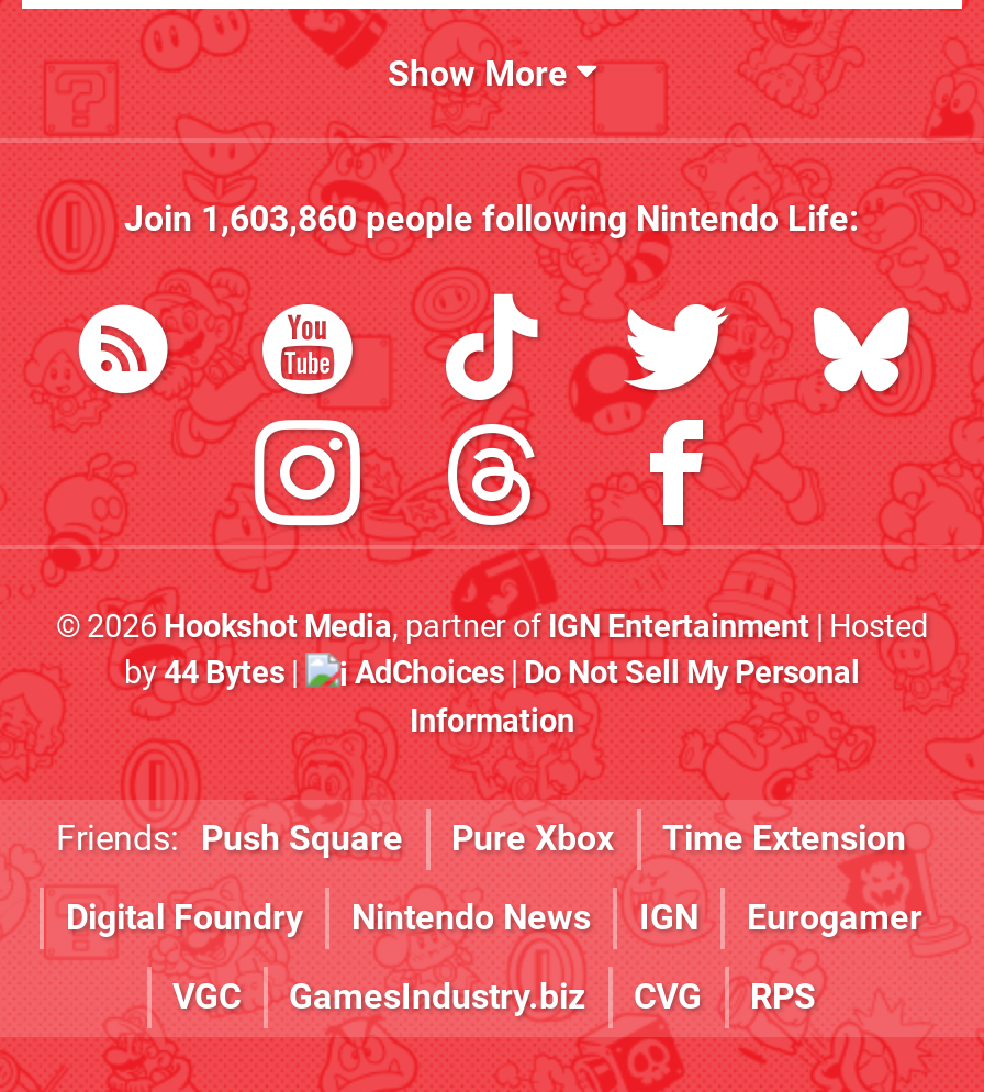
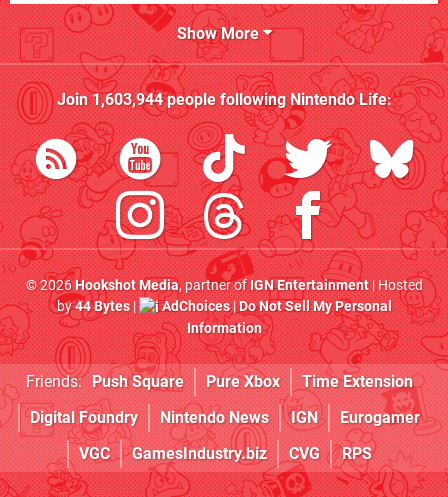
[124,198,860,239] Join 1,603,860 people following Nintendo Life: -> [56,90,391,109] Join 1,603,944 people following Nintendo Life:

